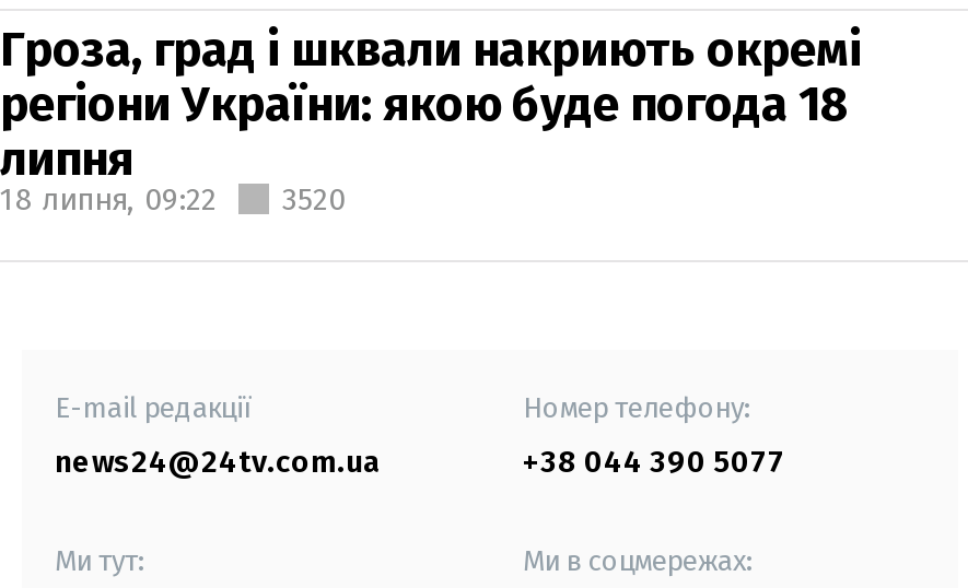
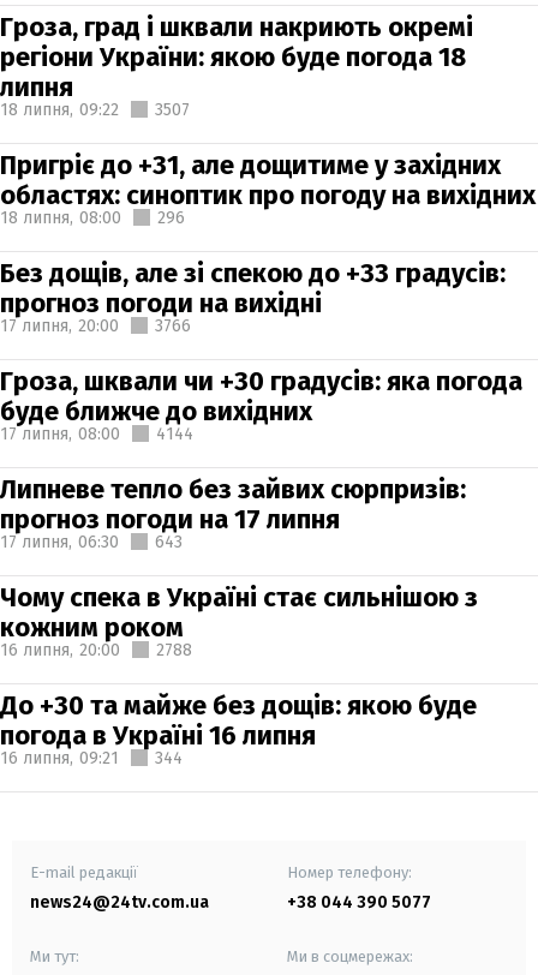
[282,180,346,217] 3520 -> [0,99,536,768] 3507 | Пригріє до +31, але дощитиме у західних | областях: синоптик про погоду на вихідних | 18 липня, 08:00 | 296 | Без дощів, але зі спекою до +33 градусів: | прогноз погоди на вихідні | 17 липня, 20:00 | 3766 | Гроза, шквали чи +30 градусів: яка погода | буде ближче до вихідних | 17 липня, 08:00 | 4144 | Липневе тепло без зайвих сюрпризів: | прогноз погоди на 17 липня | 17 липня, 06:30 | 643 | Чому спека в Україні стає сильнішою з | кожним роком | 16 липня, 20:00 | 2788 | До +30 та майже без дощів: якою буде | погода в Україні 16 липня | 16 липня, 09:21 | 344

